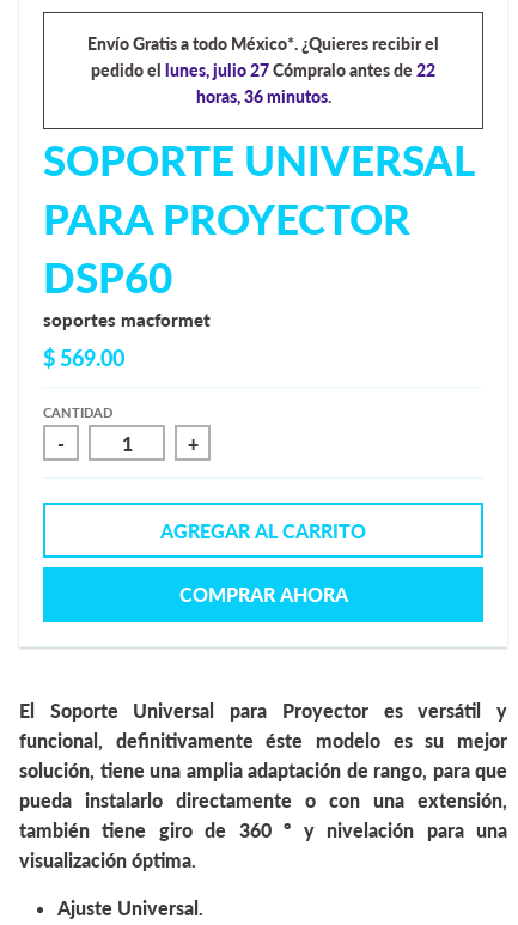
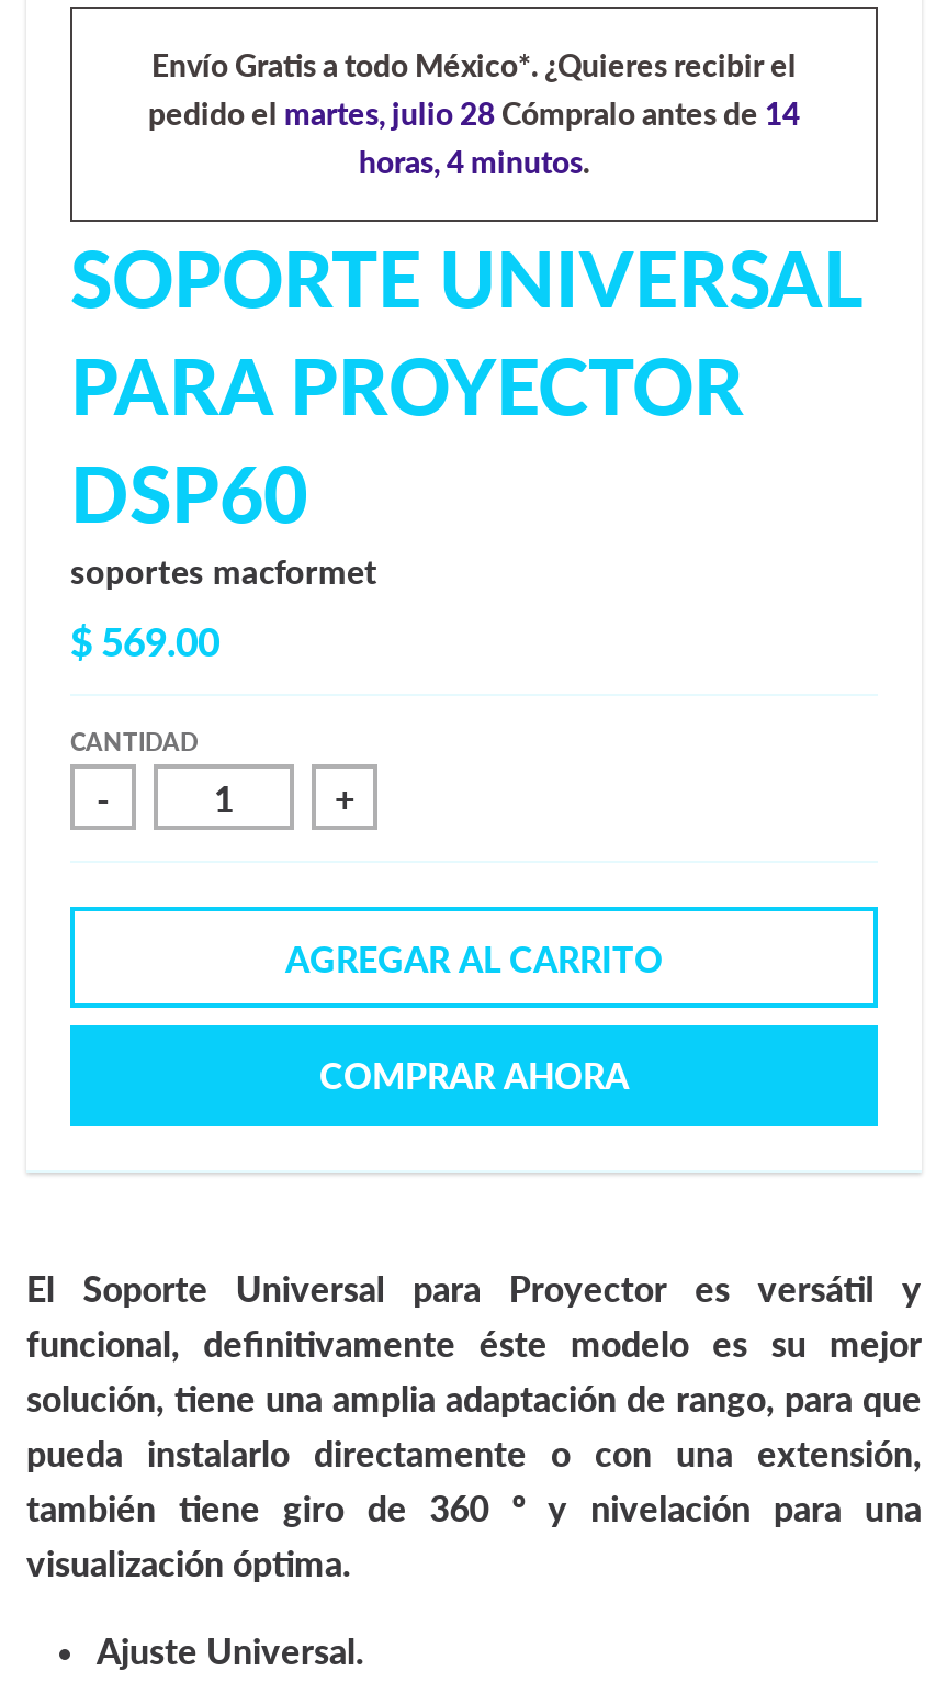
[91,60,435,80] pedido el lunes, julio 27 Cómpralo antes de 22 -> [148,94,800,132] pedido el martes, julio 28 Cómpralo antes de 14
[196,86,331,107] horas, 36 minutos. -> [359,143,589,180] horas, 4 minutos.

